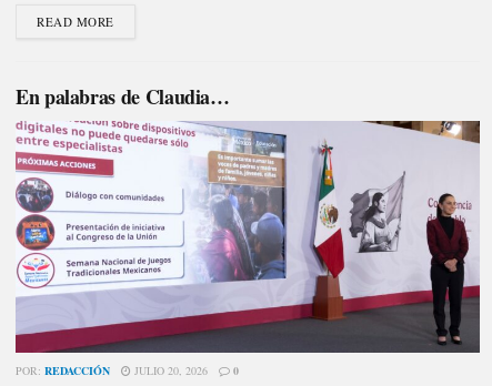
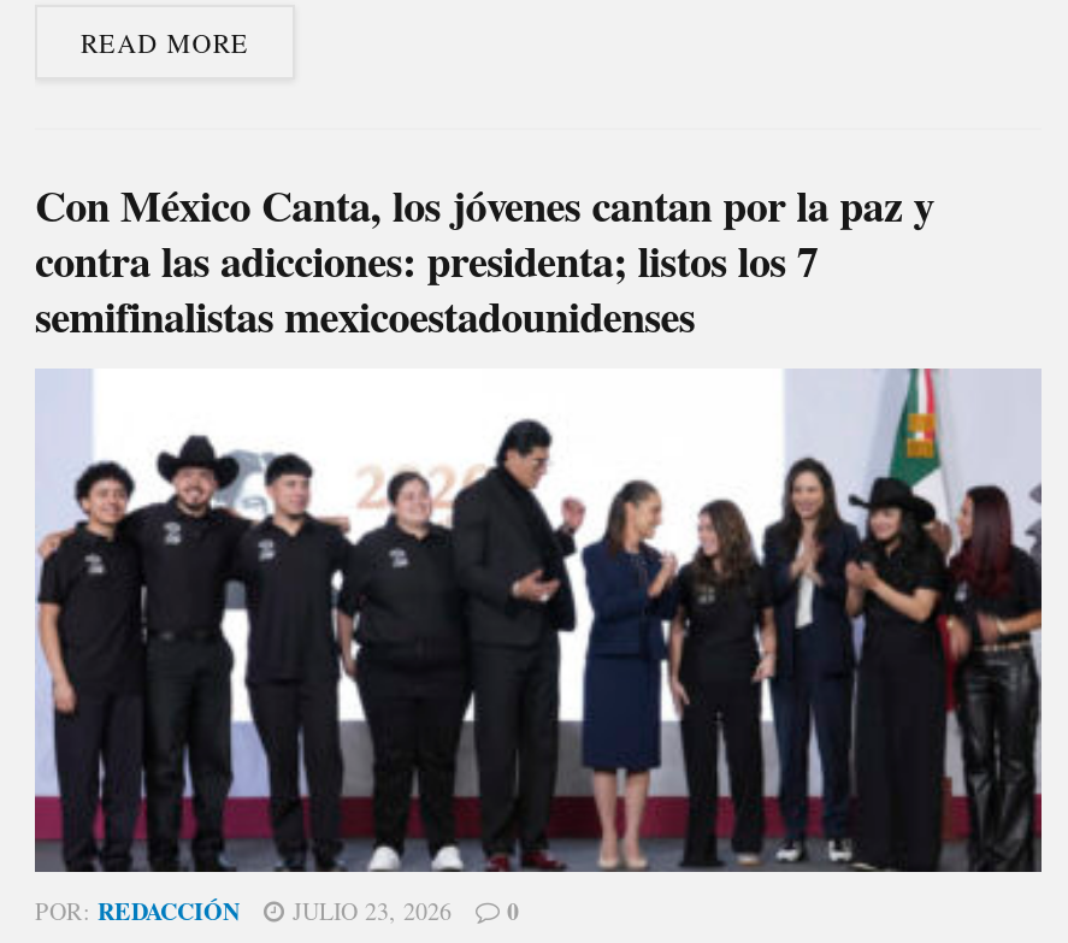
[16,82,230,111] En palabras de Claudia… -> [35,173,934,346] Con México Canta, los jóvenes cantan por la paz y | contra las adicciones: presidenta; listos los 7 | semifinalistas mexicoestadounidenses
[16,120,481,378] [image] | POR: REDACCIÓN JULIO 20, 2026 0 -> [33,369,1044,927] [image] | POR: REDACCIÓN JULIO 23, 2026 0

